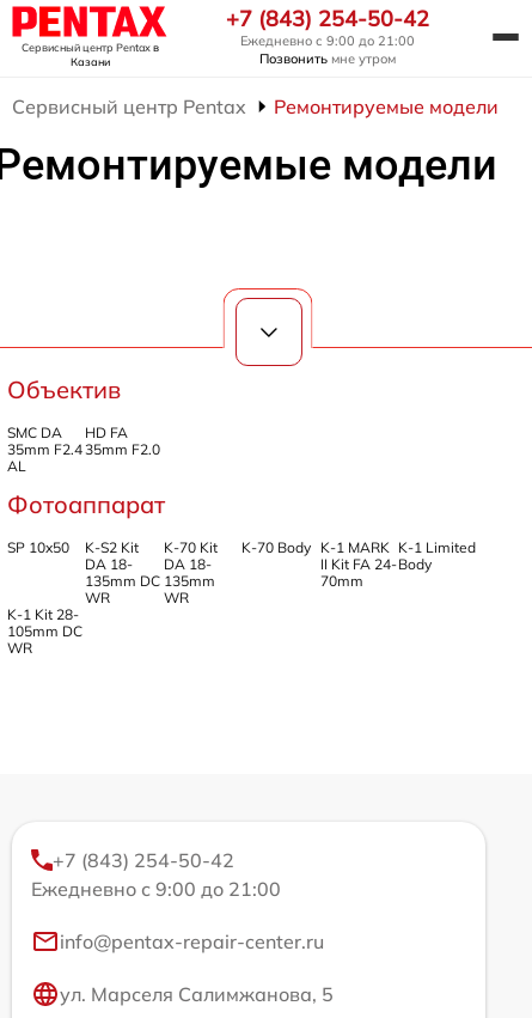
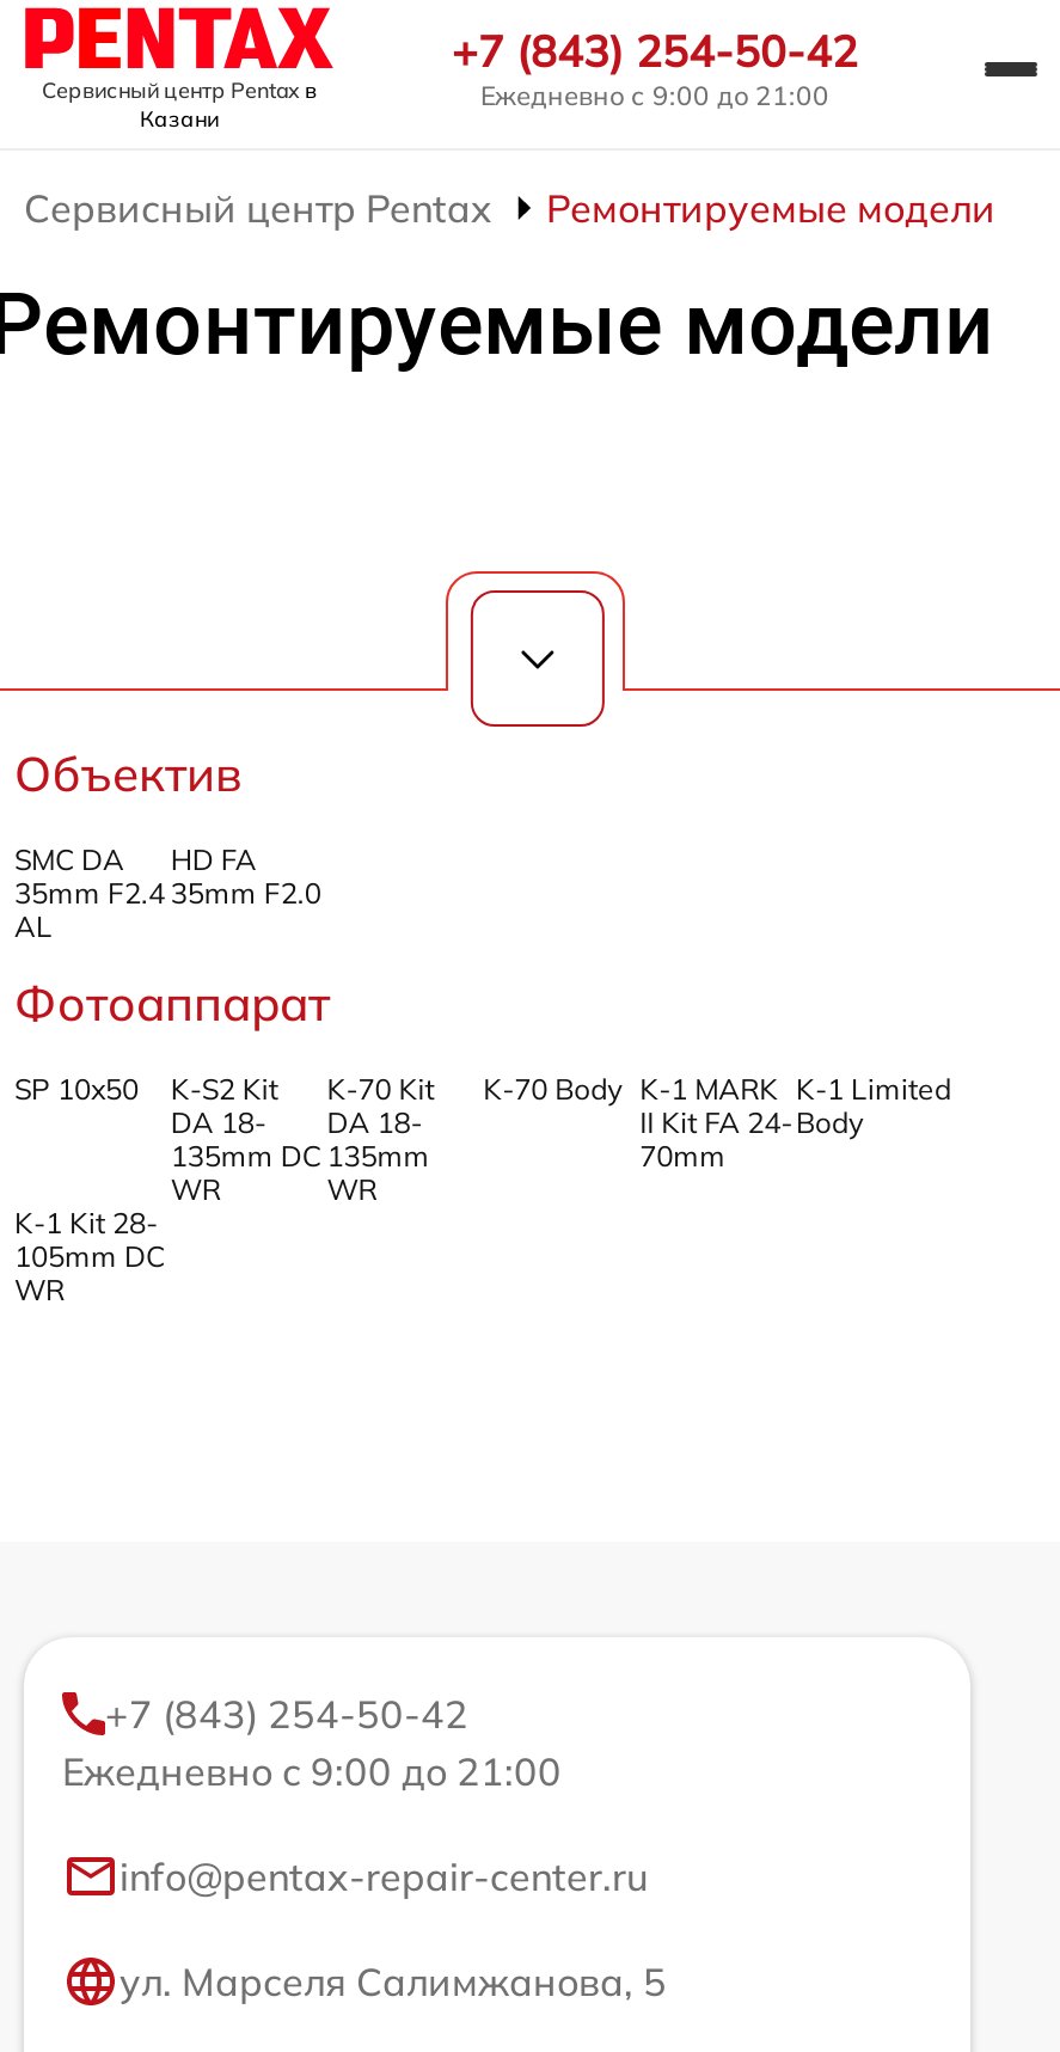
[259,50,396,67] Позвонить мне утром -> none

